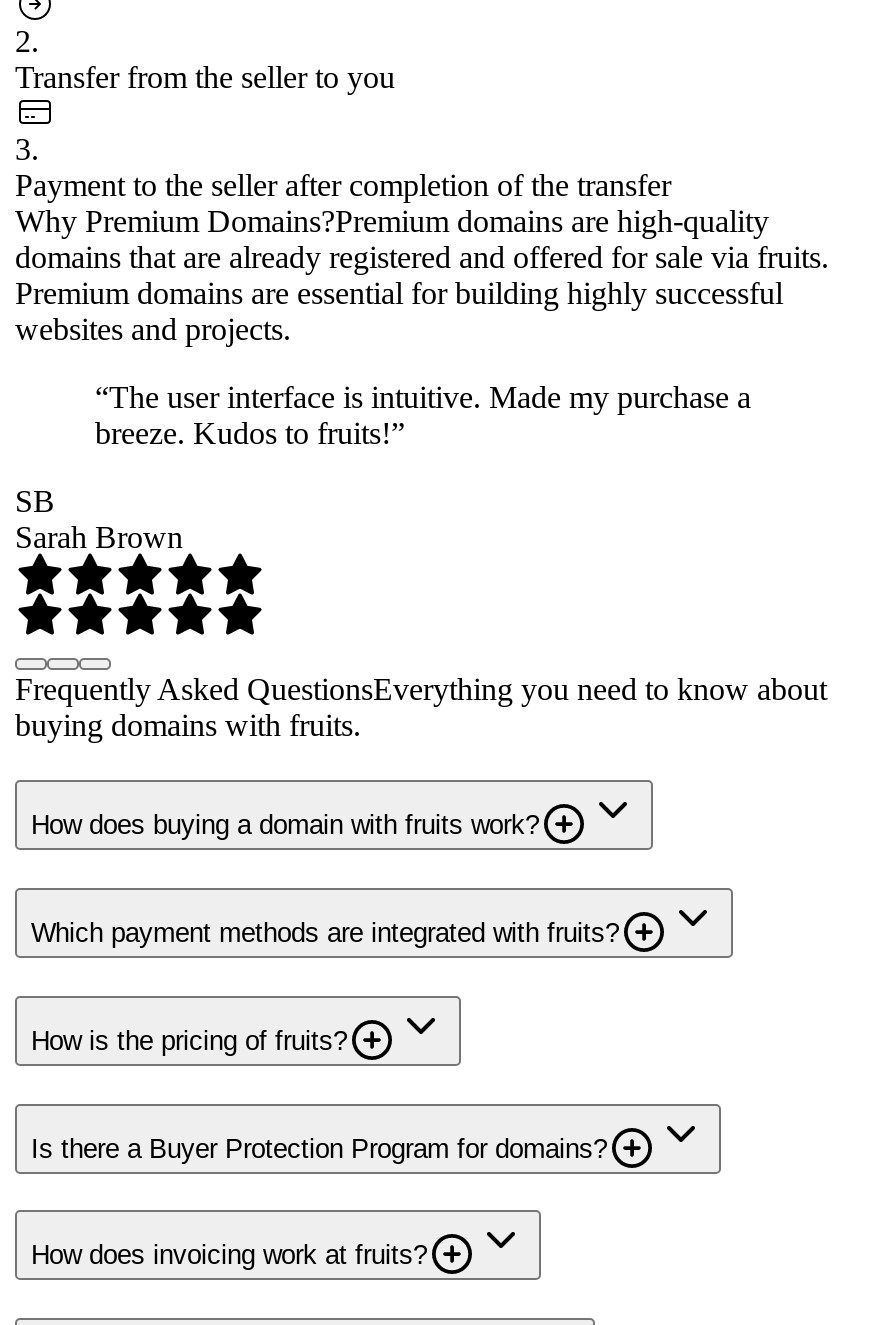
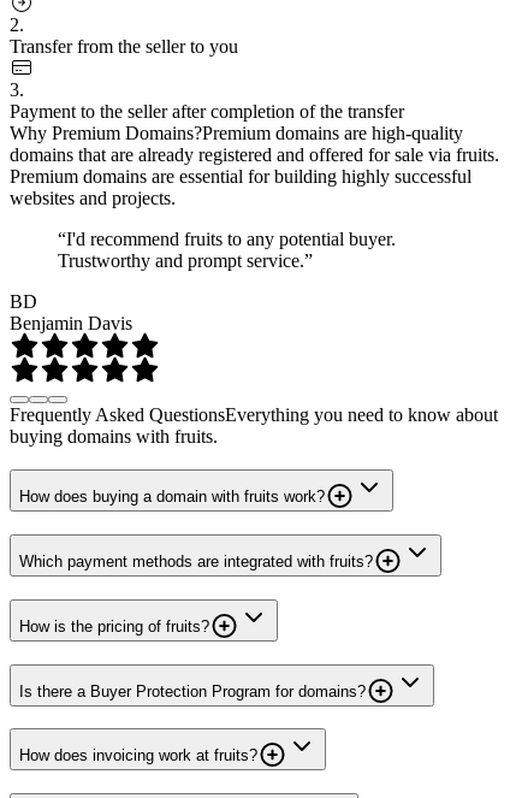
[95,379,751,449] “The user interface is intuitive. Made my purchase a | breeze. Kudos to fruits!” -> [58,228,396,270] “I'd recommend fruits to any potential buyer. | Trustworthy and prompt service.”
[15,483,183,553] SB | Sarah Brown -> [10,291,132,333] BD | Benjamin Davis

